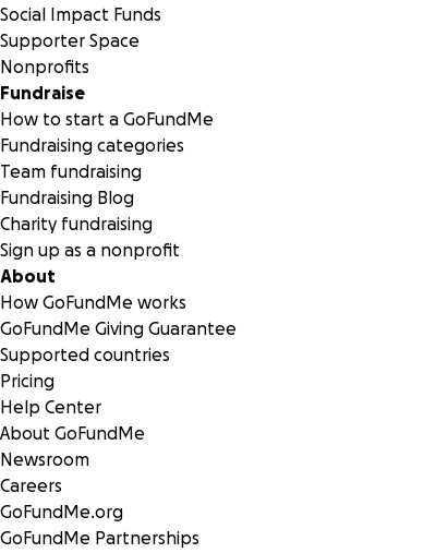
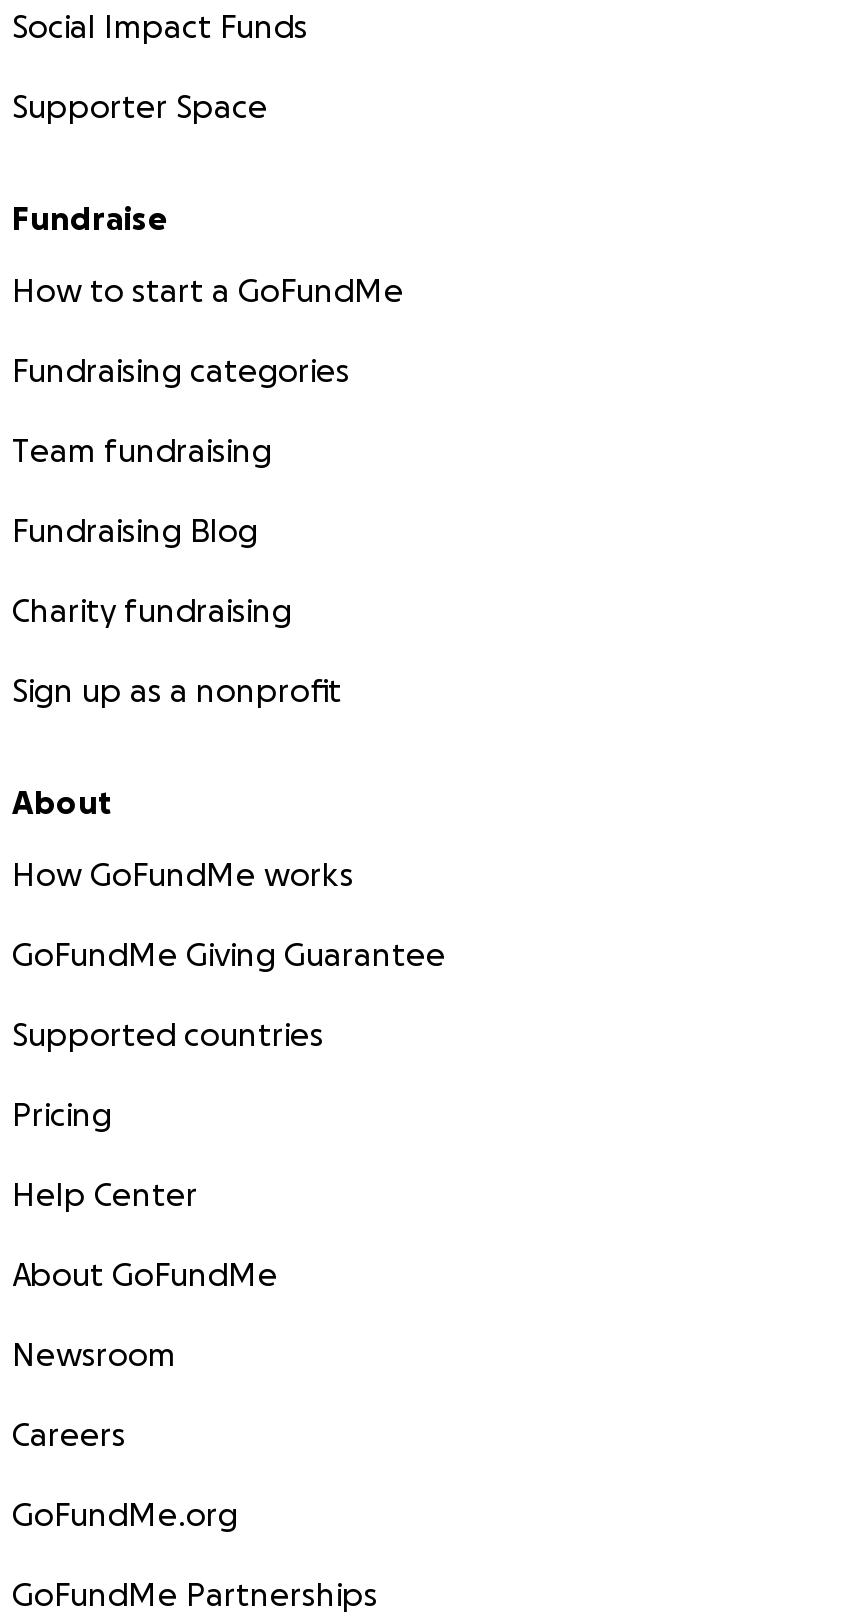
[0,57,89,76] Nonprofits -> none

